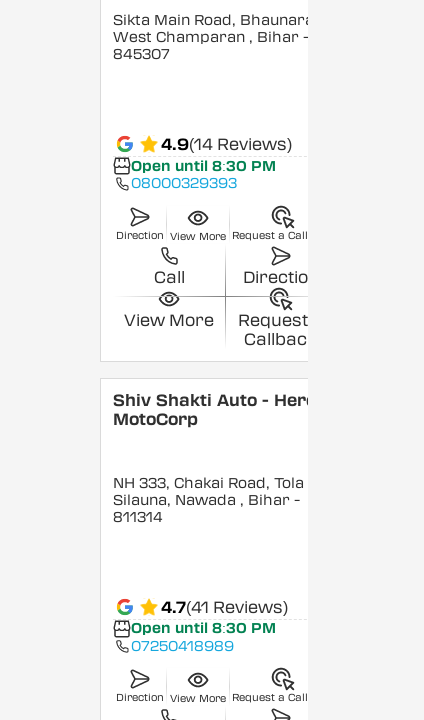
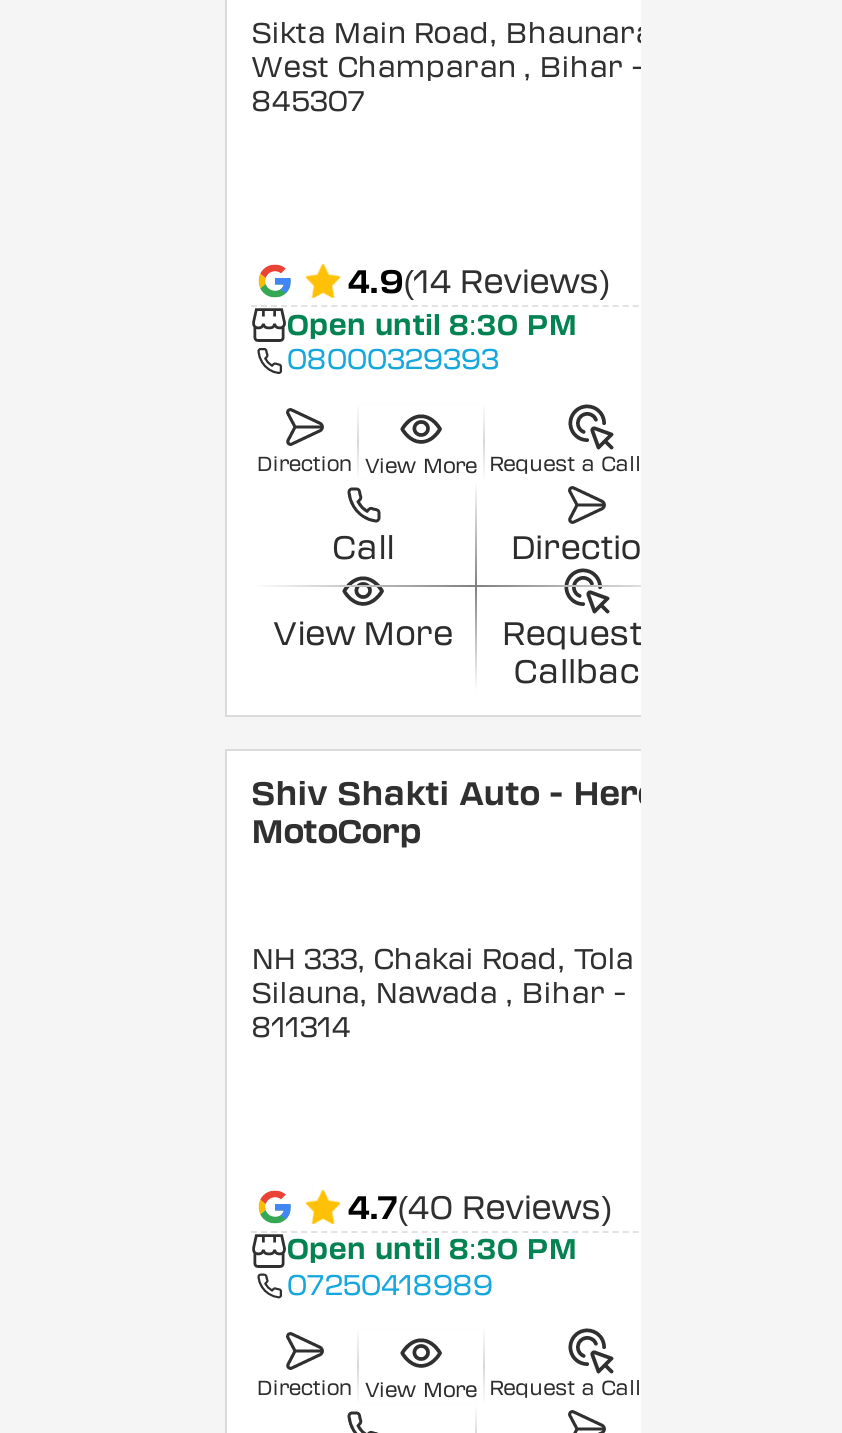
[161,597,288,616] 4.7(41 Reviews) -> [347,1188,611,1226] 4.7(40 Reviews)

